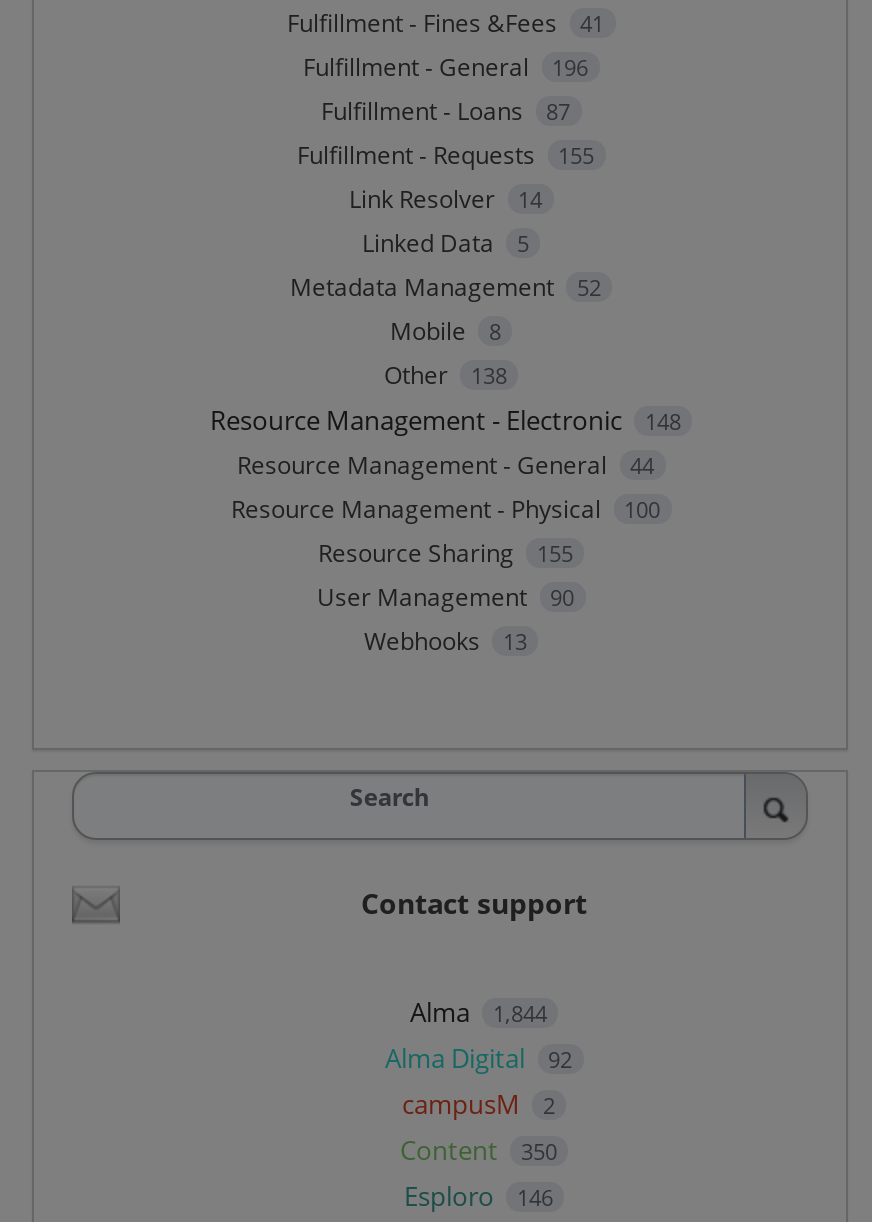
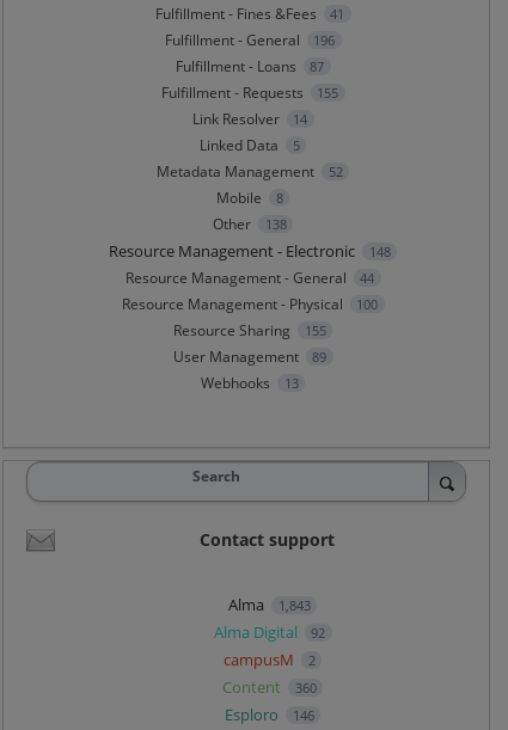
[317,580,574,614] User Management 90 -> [173,346,326,367] User Management 89
[410,995,547,1031] Alma 1,844 -> [228,594,310,616] Alma 1,843
[400,1133,557,1169] Content 350 -> [222,677,316,698] Content 360

